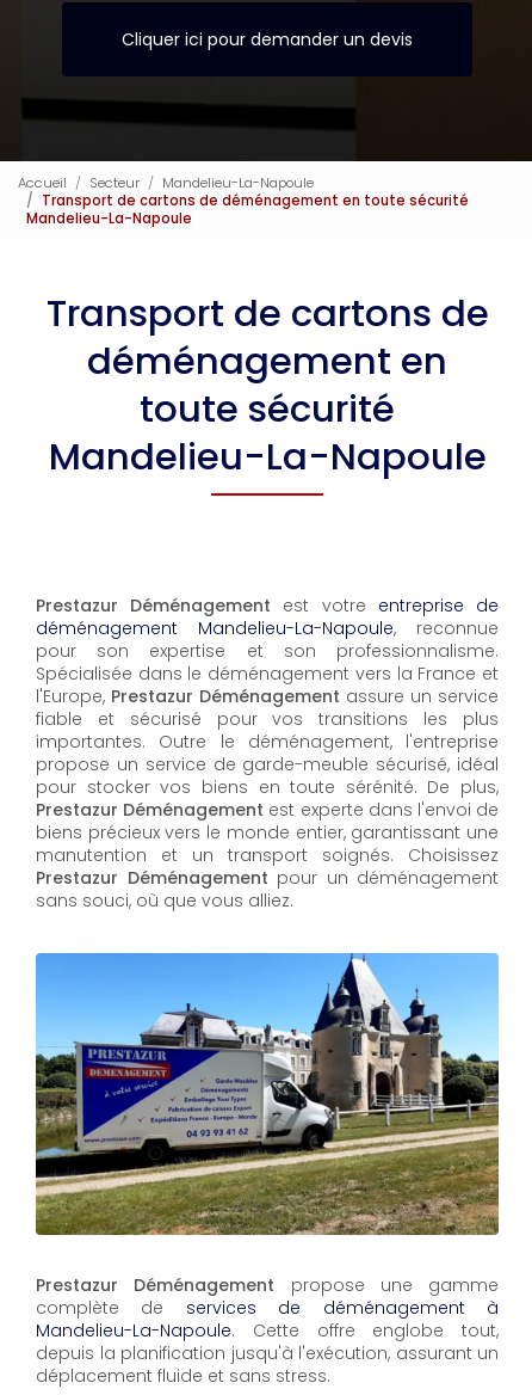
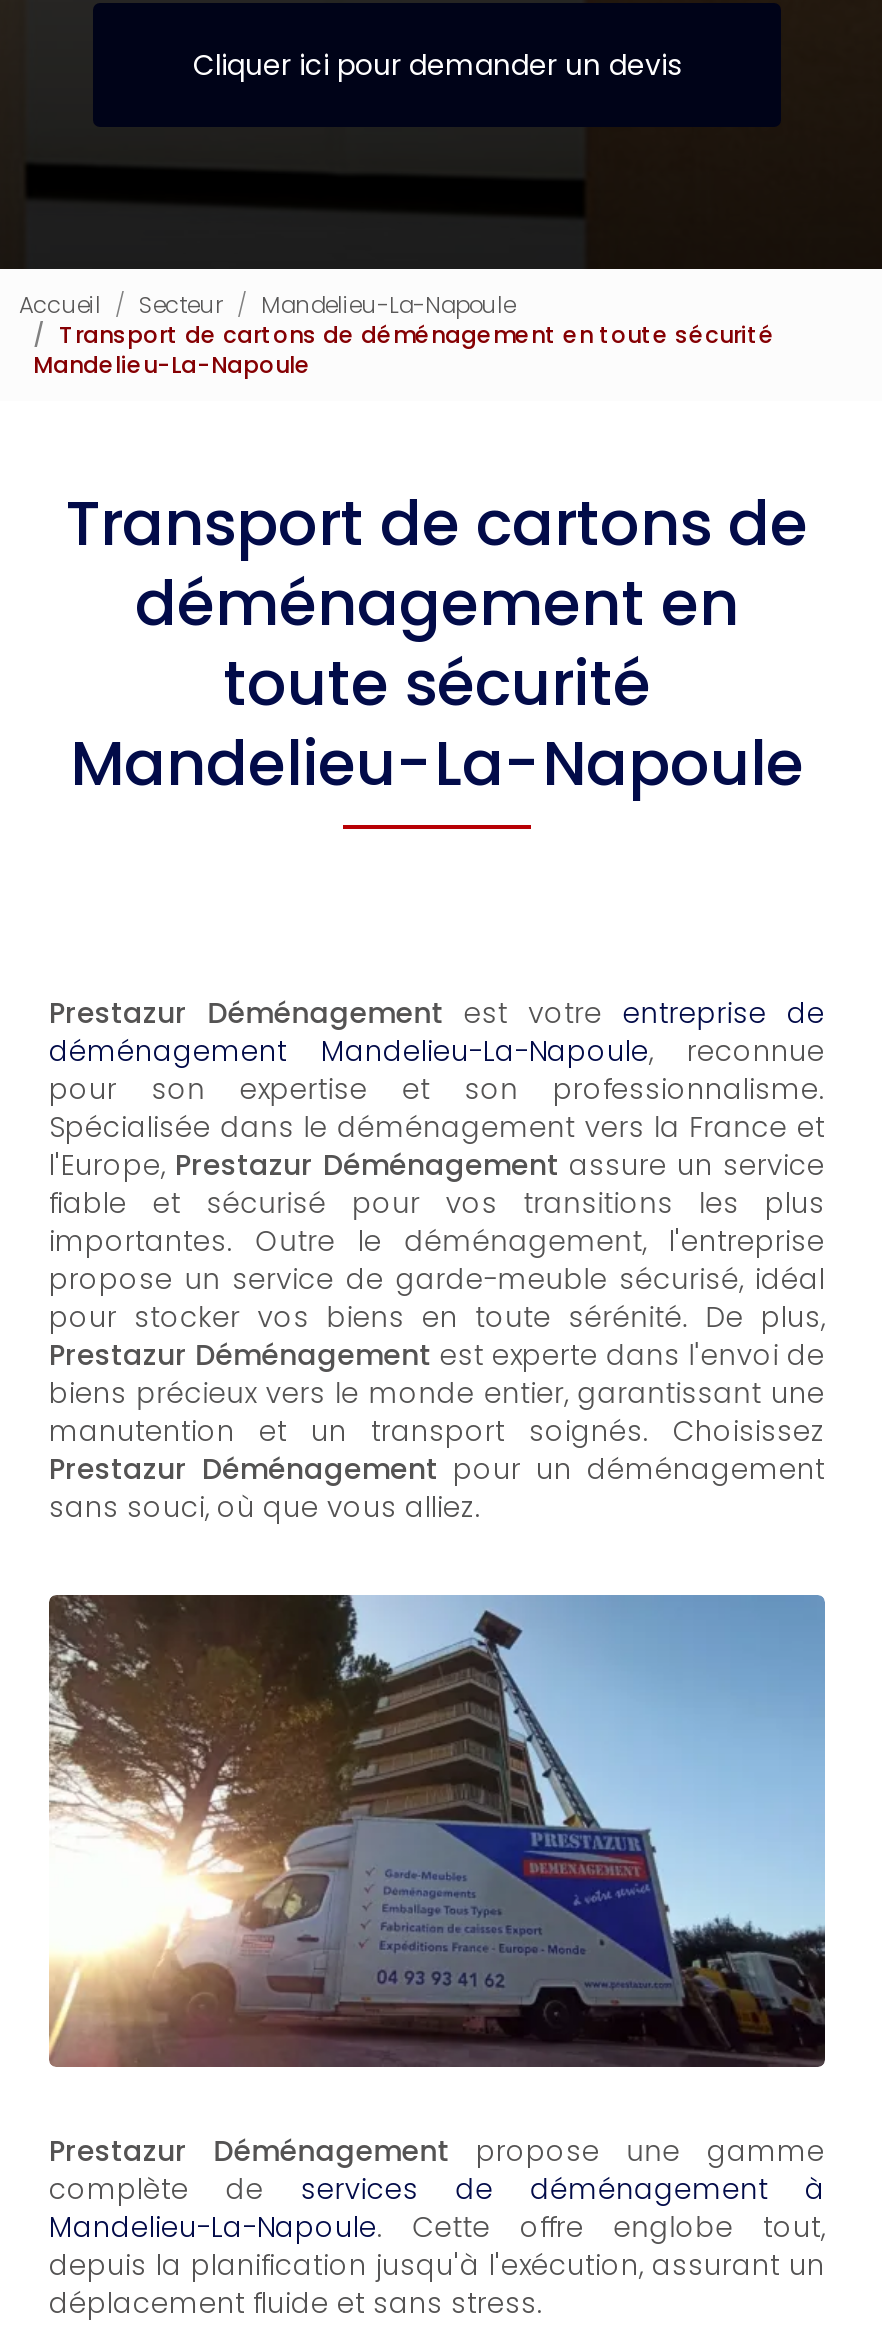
[35,952,500,1236] [image] -> [47,1593,827,2069] [image]

